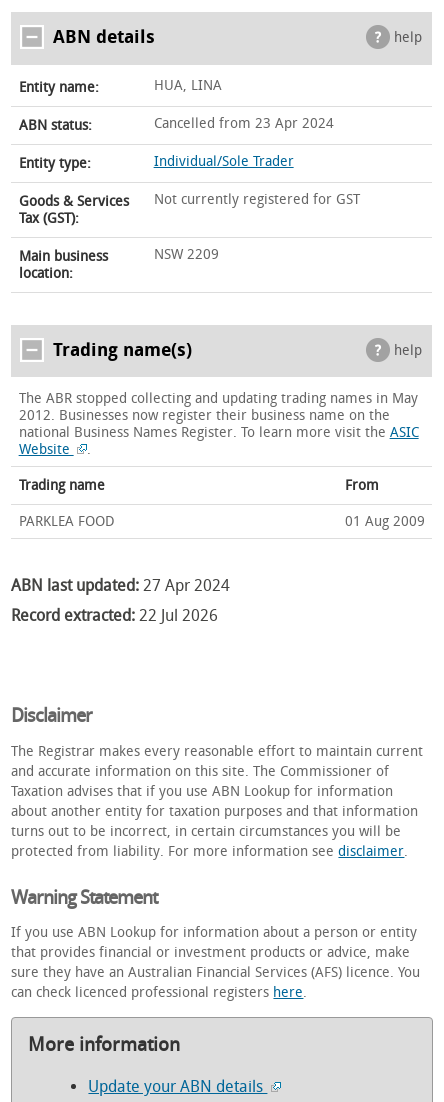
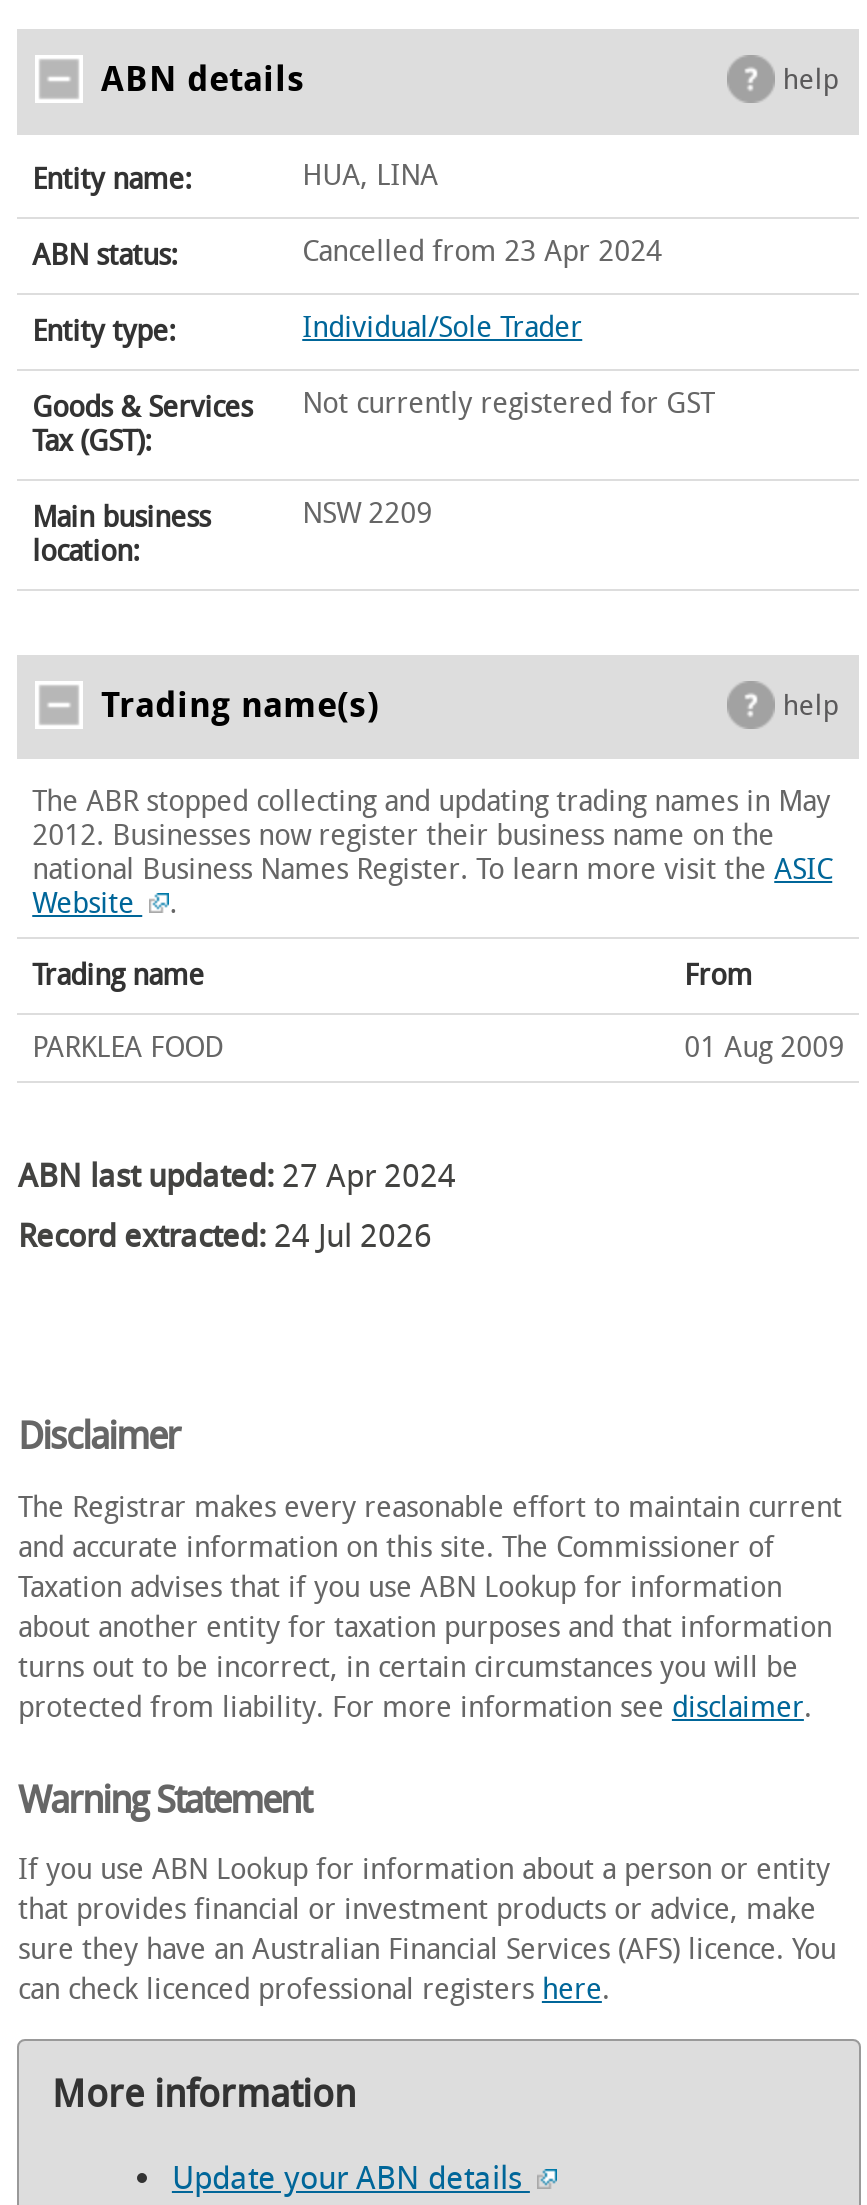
[11,606,218,625] Record extracted: 22 Jul 2026 -> [18,1216,432,1254] Record extracted: 24 Jul 2026

